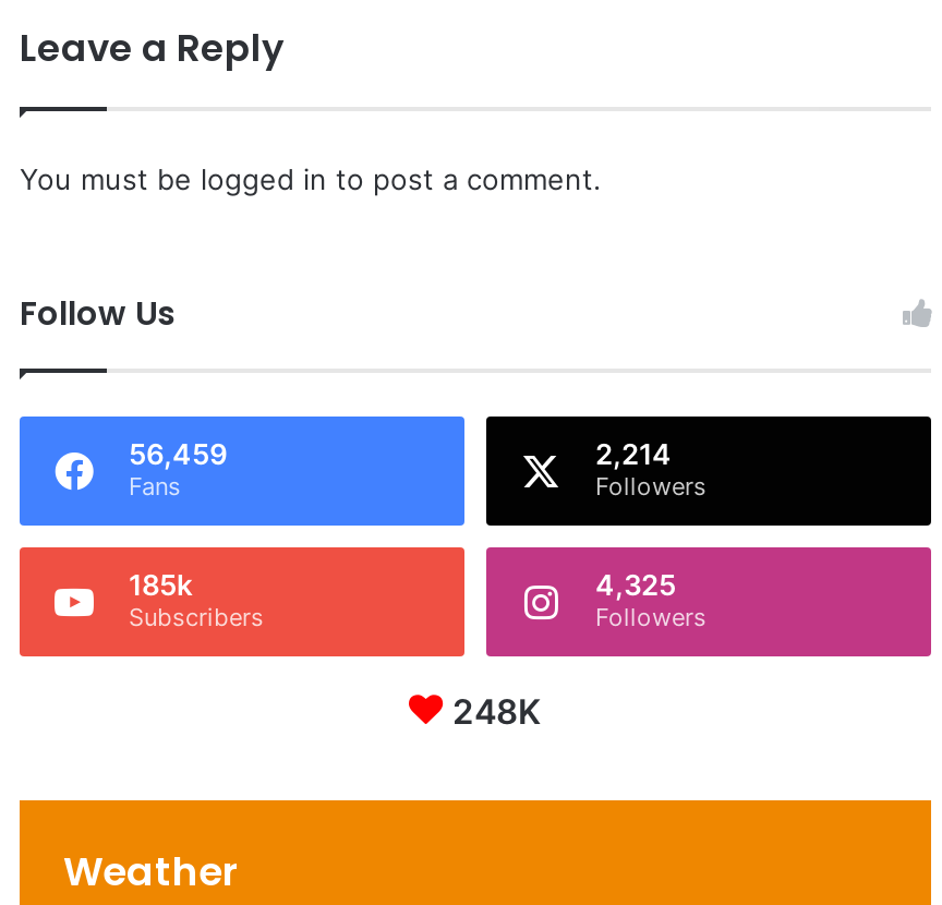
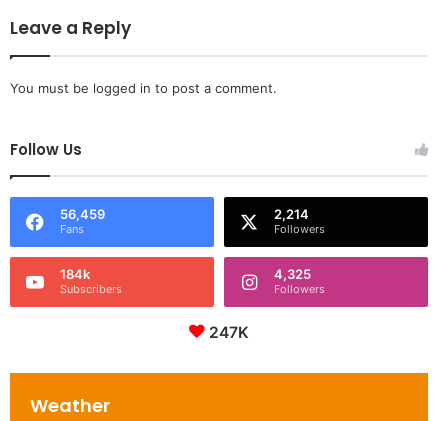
[129,566,192,601] 185k -> [60,266,90,282] 184k
[452,690,542,732] 248K -> [209,323,249,342] 247K

